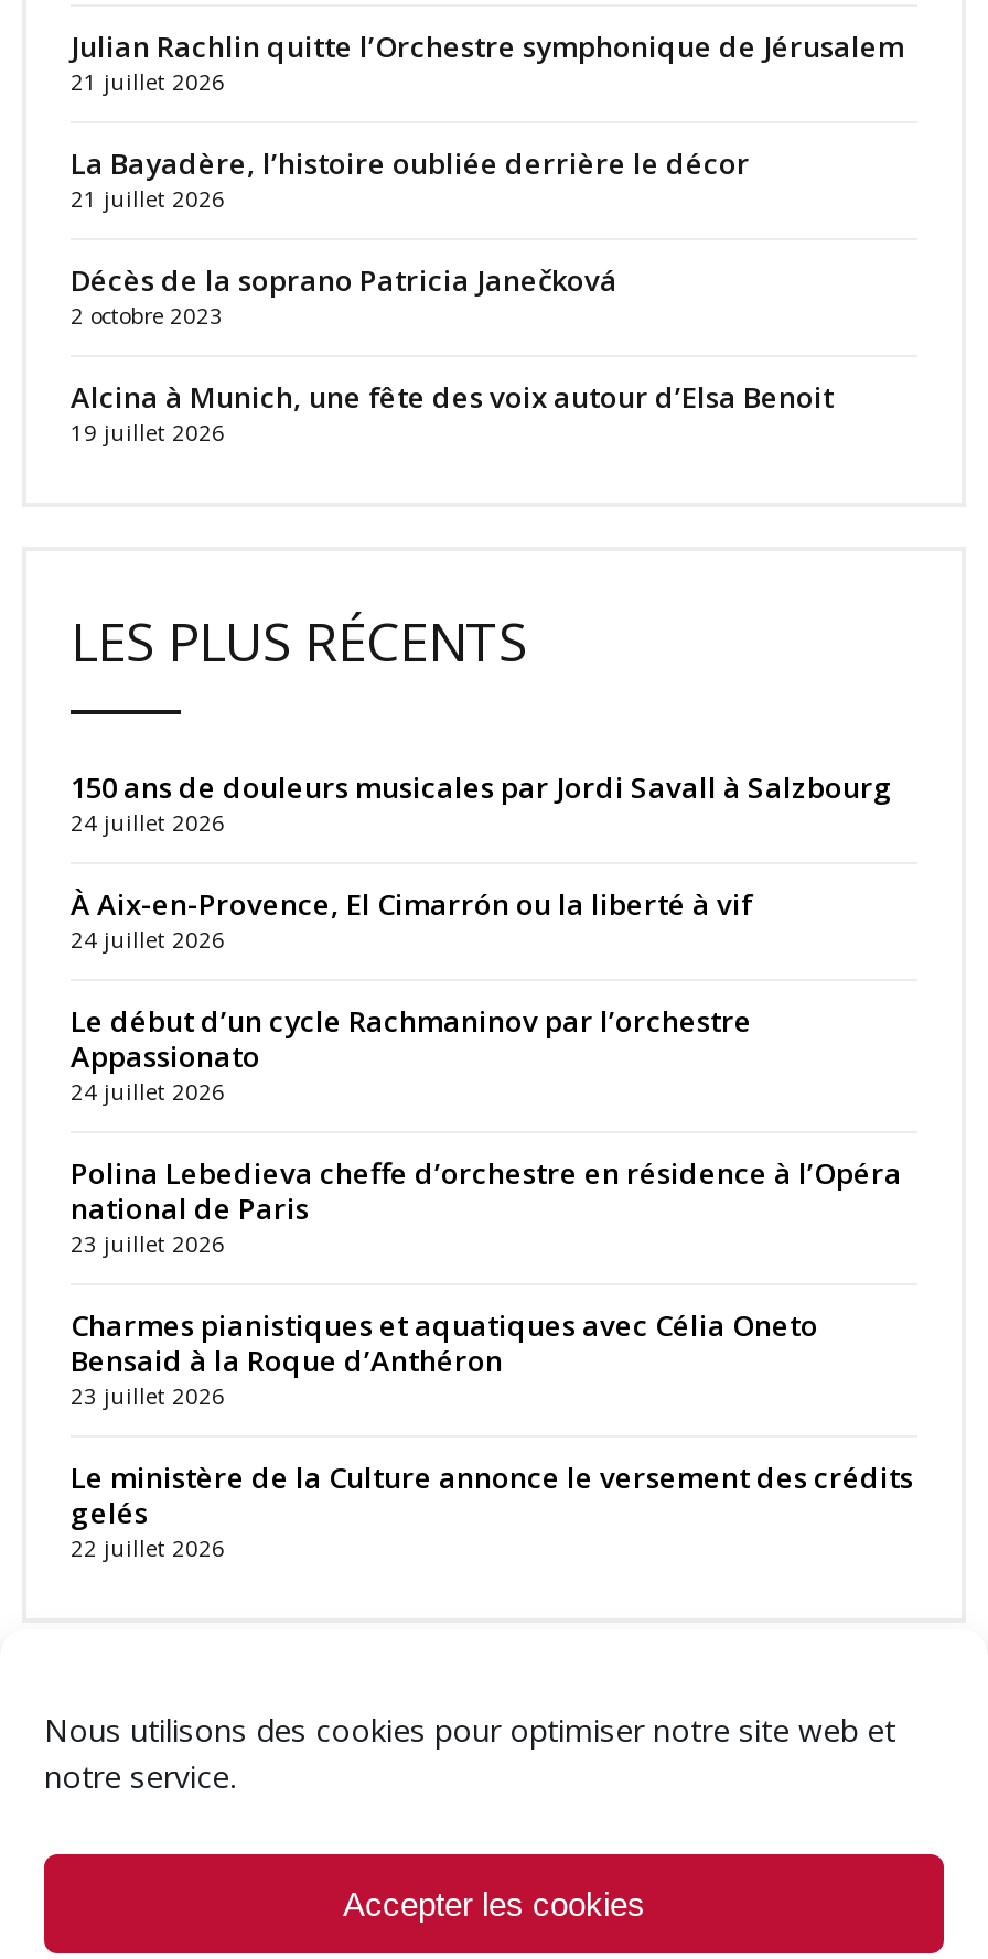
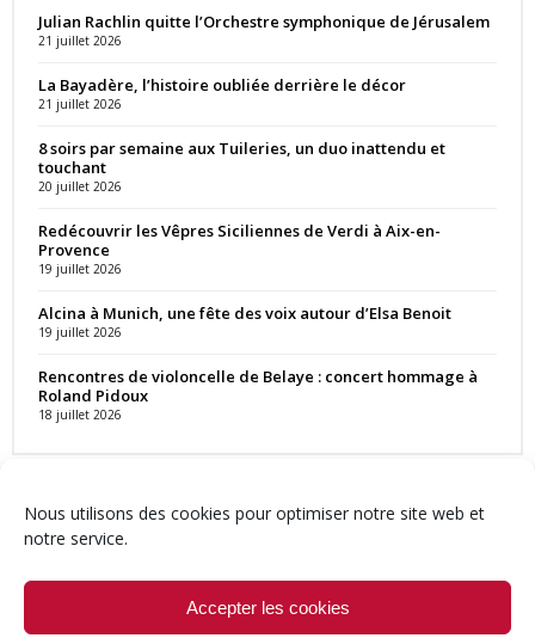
[71,260,617,331] Décès de la soprano Patricia Janečková | 2 octobre 2023 -> [38,137,445,277] 8 soirs par semaine aux Tuileries, un duo inattendu et | touchant | 20 juillet 2026 | Redécouvrir les Vêpres Siciliennes de Verdi à Aix-en- | Provence | 19 juillet 2026
moved [71,377,834,448] -> [38,302,451,341]: Alcina à Munich, une fête des voix autour d’Elsa Benoit | 19 juillet 2026
[71,604,913,1563] LES PLUS RÉCENTS | 150 ans de douleurs musicales par Jordi Savall à Salzbourg | 24 juillet 2026 | À Aix-en-Provence, El Cimarrón ou la liberté à vif | 24 juillet 2026 | Le début d’un cycle Rachmaninov par l’orchestre | Appassionato | 24 juillet 2026 | Polina Lebedieva cheffe d’orchestre en résidence à l’Opéra | national de Paris | 23 juillet 2026 | Charmes pianistiques et aquatiques avec Célia Oneto | Bensaid à la Roque d’Anthéron | 23 juillet 2026 | Le ministère de la Culture annonce le versement des crédits | gelés | 22 juillet 2026 -> [38,366,478,423] Rencontres de violoncelle de Belaye : concert hommage à | Roland Pidoux | 18 juillet 2026

